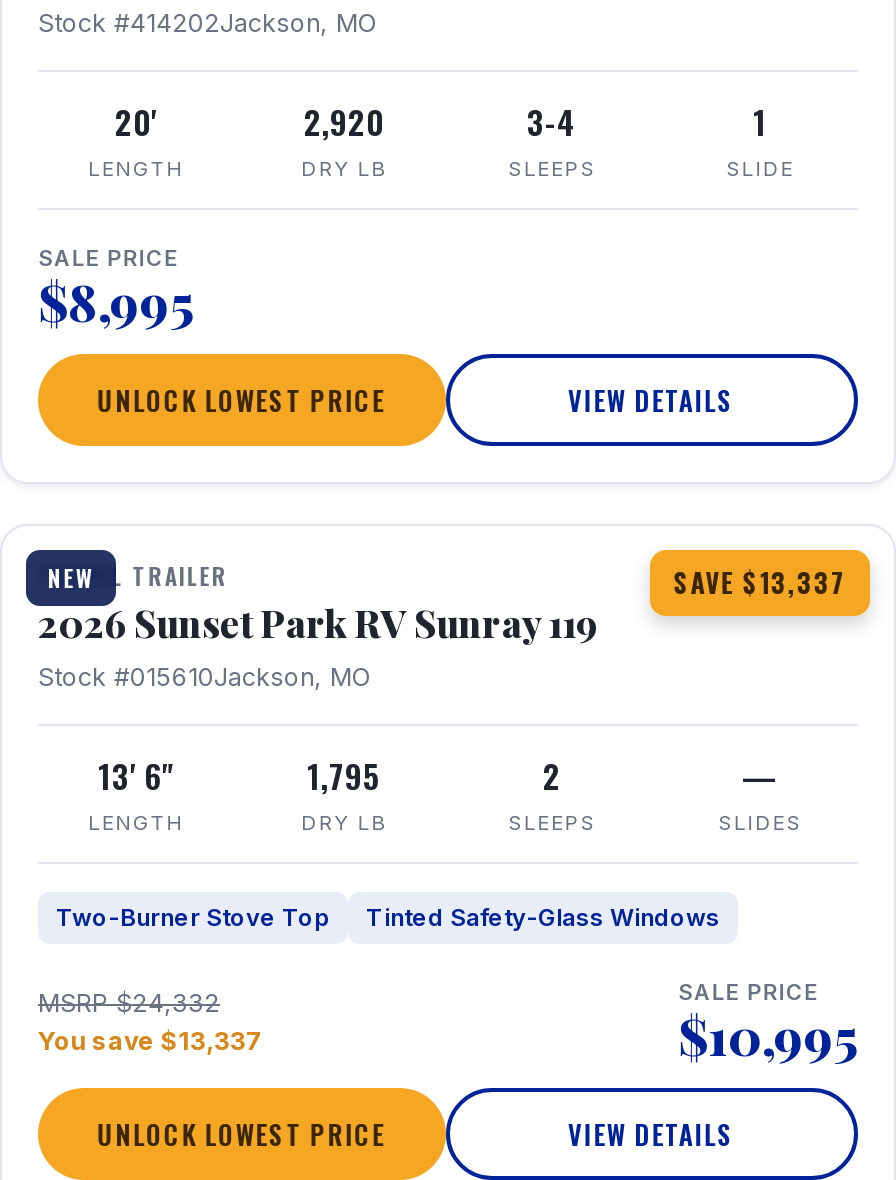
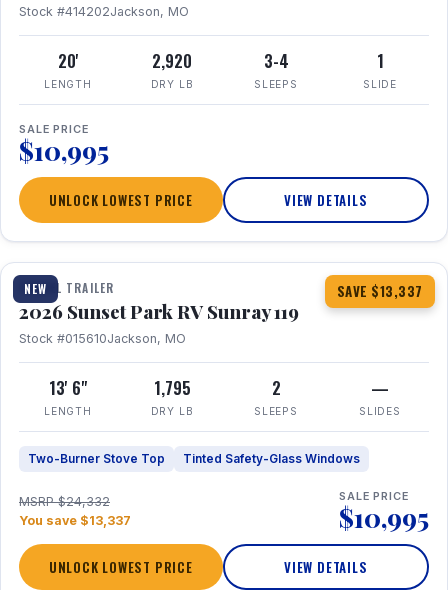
[38,266,194,334] $8,995 -> [19,133,109,167] $10,995

